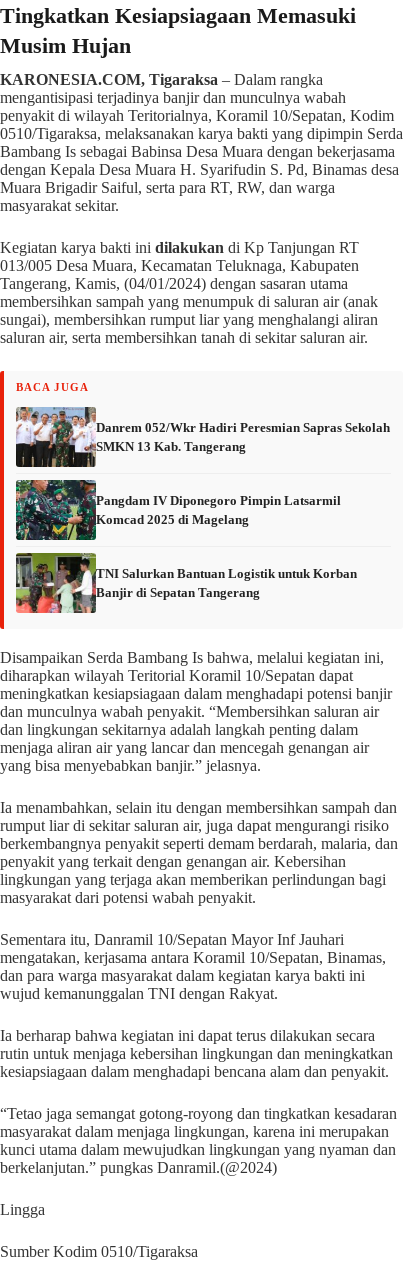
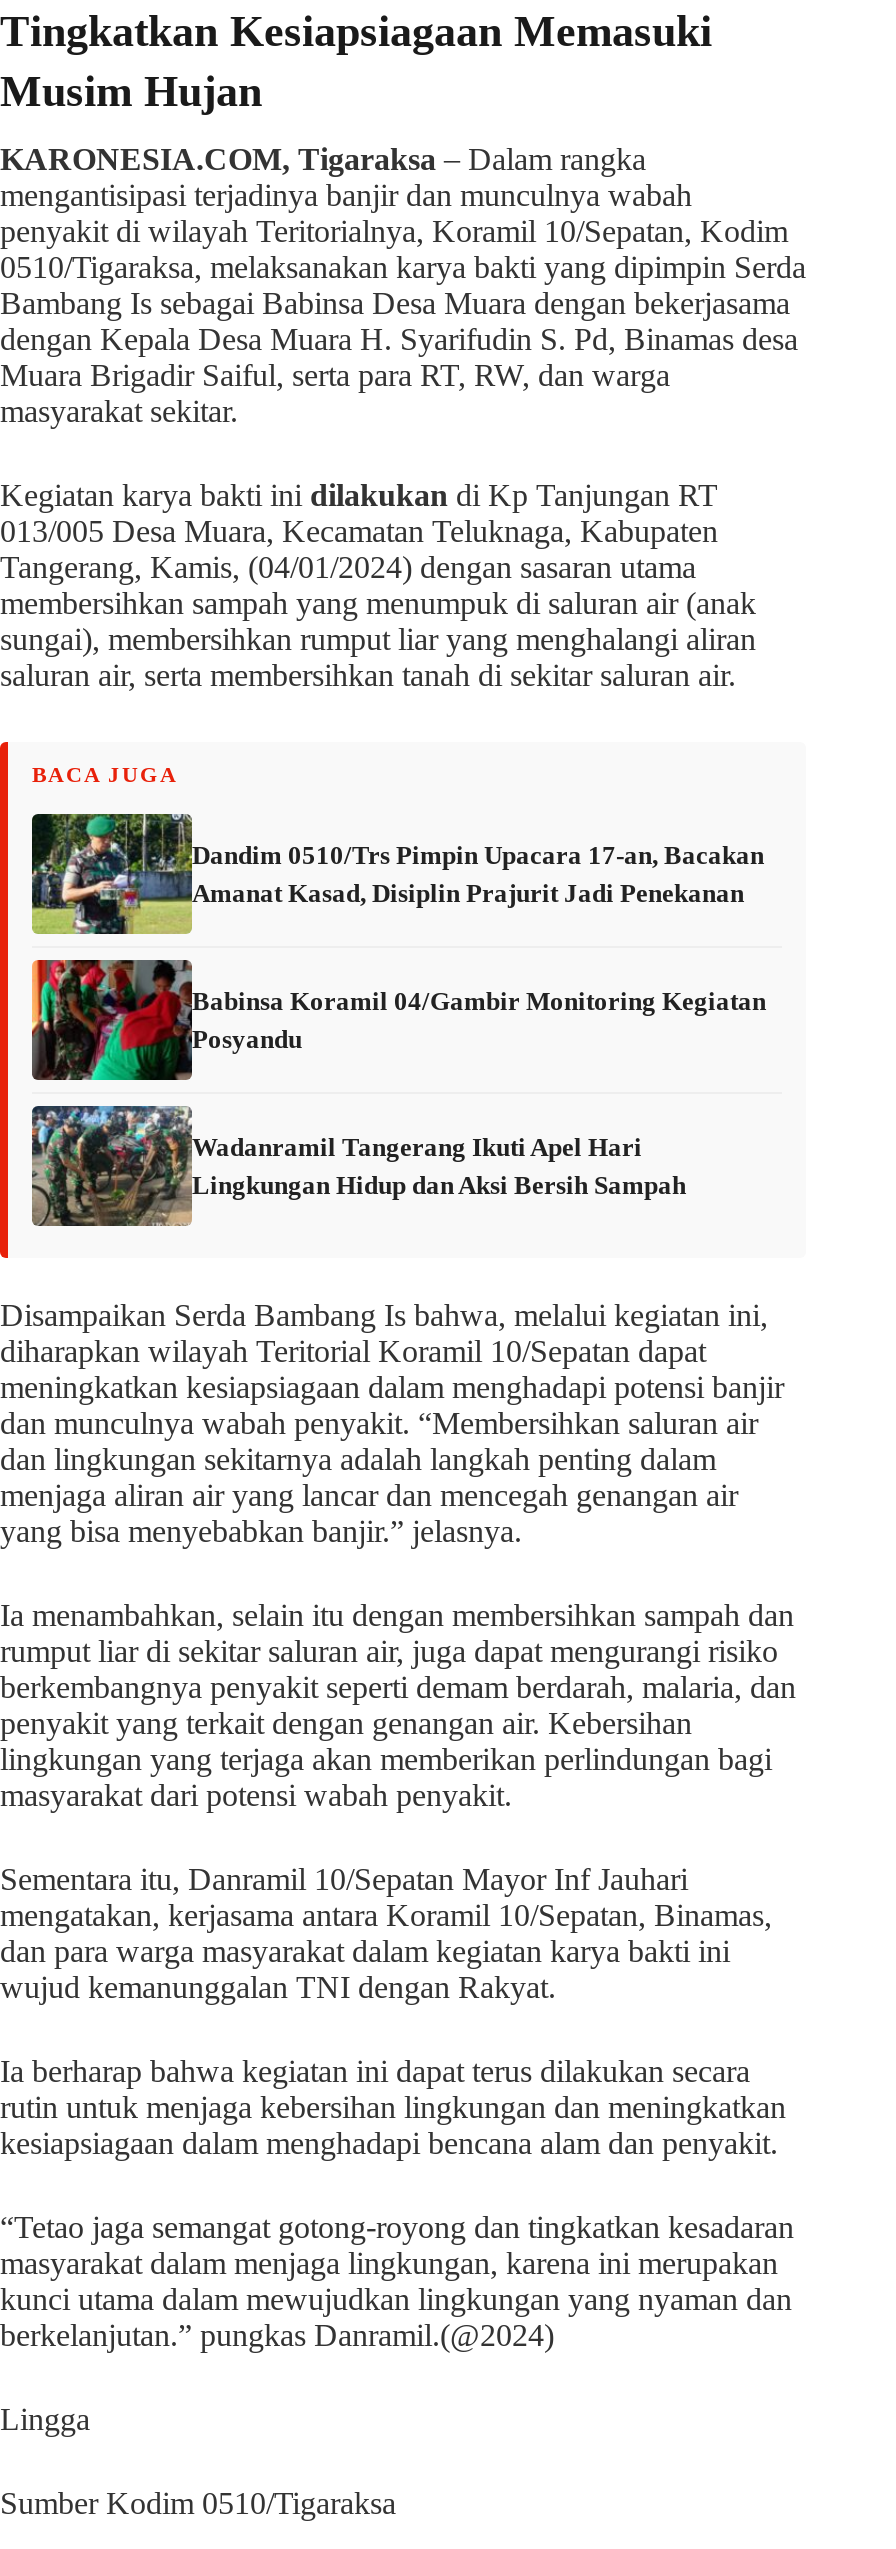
[15,406,390,468] [image] | Danrem 052/Wkr Hadiri Peresmian Sapras Sekolah | SMKN 13 Kab. Tangerang -> [30,812,764,936] [image] | Dandim 0510/Trs Pimpin Upacara 17-an, Bacakan | Amanat Kasad, Disiplin Prajurit Jadi Penekanan
[15,479,341,541] [image] | Pangdam IV Diponegoro Pimpin Latsarmil | Komcad 2025 di Magelang -> [30,958,766,1082] [image] | Babinsa Koramil 04/Gambir Monitoring Kegiatan | Posyandu
[15,552,357,614] [image] | TNI Salurkan Bantuan Logistik untuk Korban | Banjir di Sepatan Tangerang -> [30,1104,686,1228] [image] | Wadanramil Tangerang Ikuti Apel Hari | Lingkungan Hidup dan Aksi Bersih Sampah

